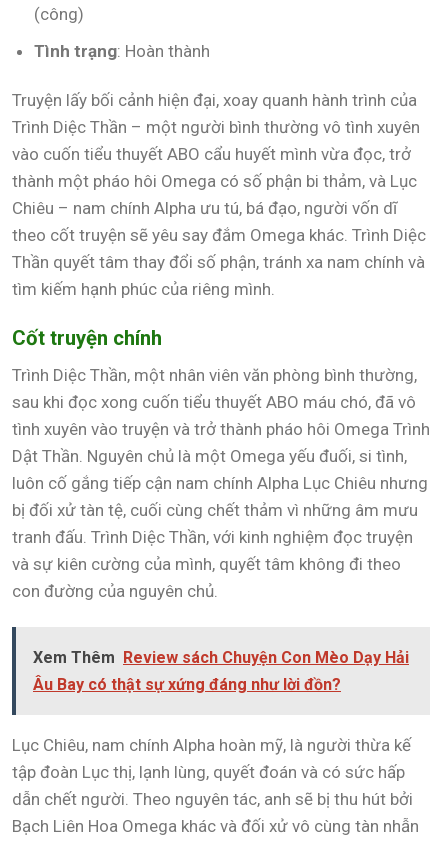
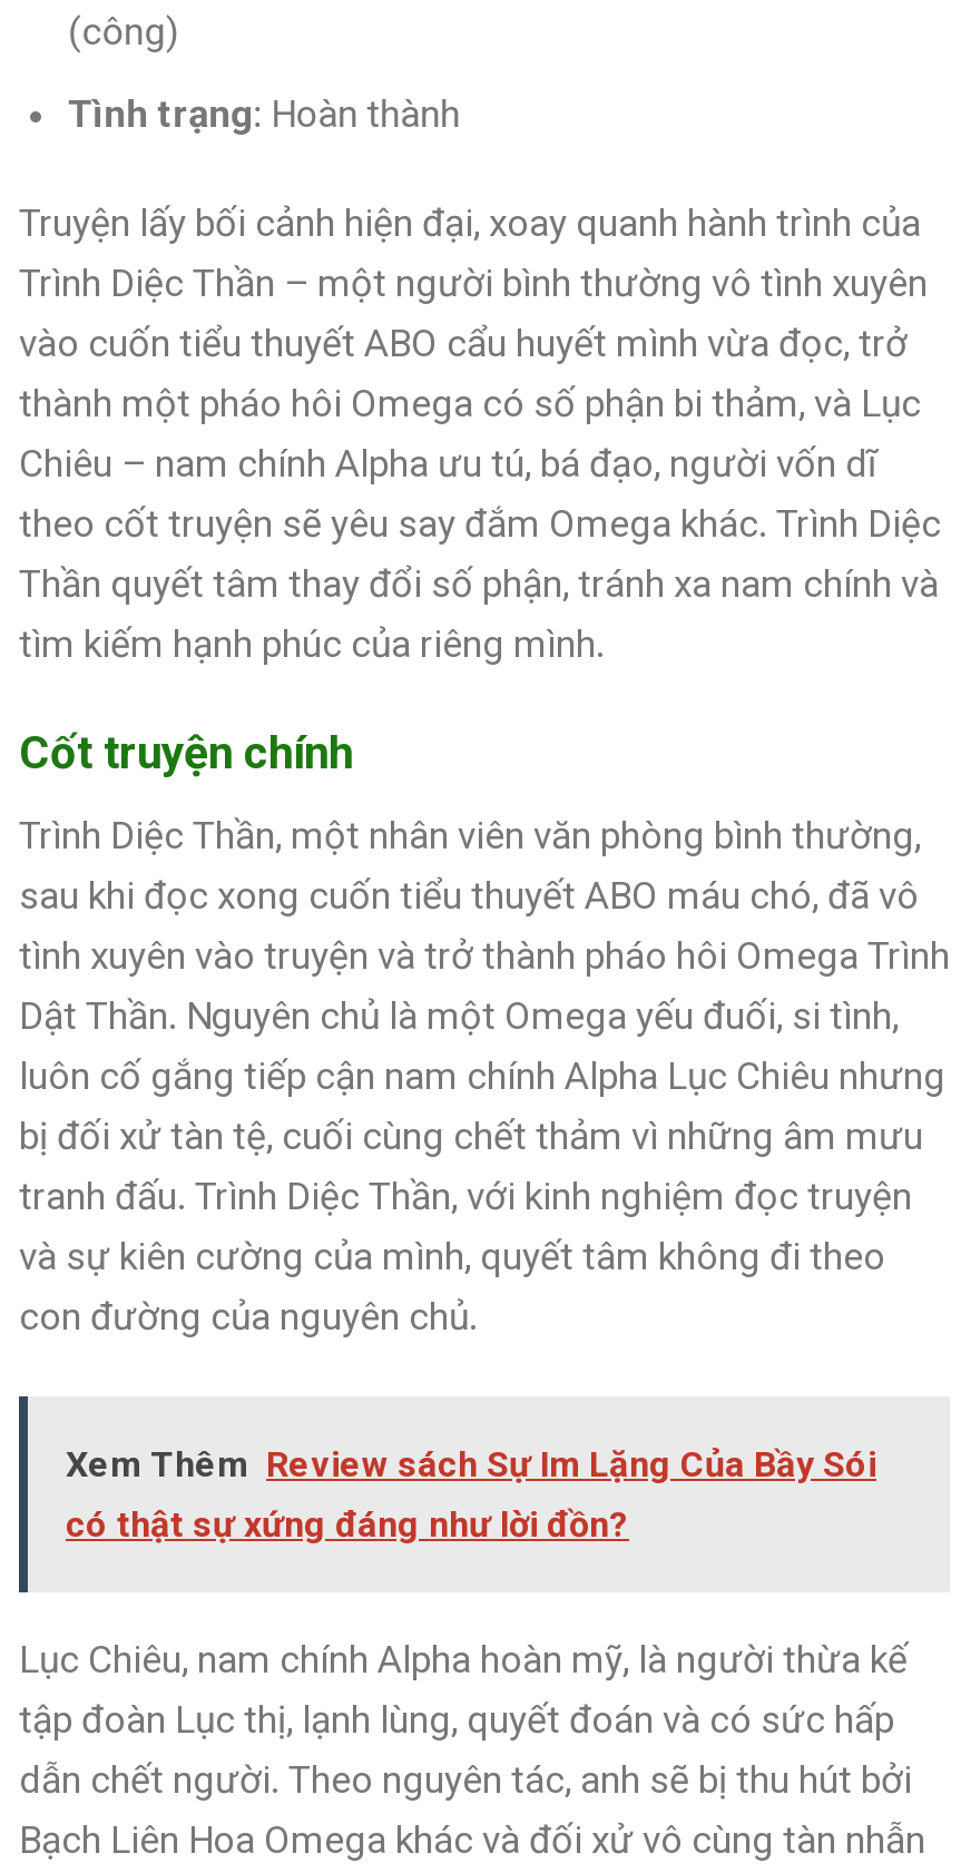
[33,648,409,694] Xem Thêm Review sách Chuyện Con Mèo Dạy Hải | Âu Bay có thật sự xứng đáng như lời đồn? -> [66,1442,876,1545] Xem Thêm Review sách Sự Im Lặng Của Bầy Sói | có thật sự xứng đáng như lời đồn?

